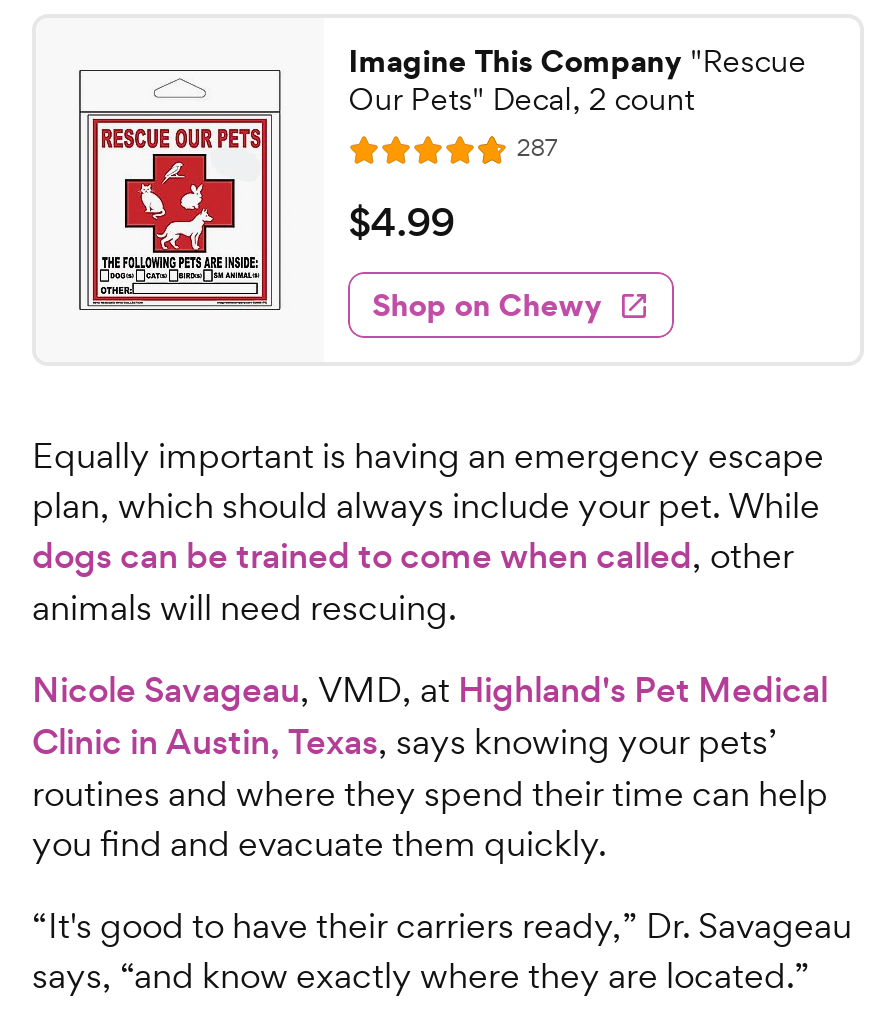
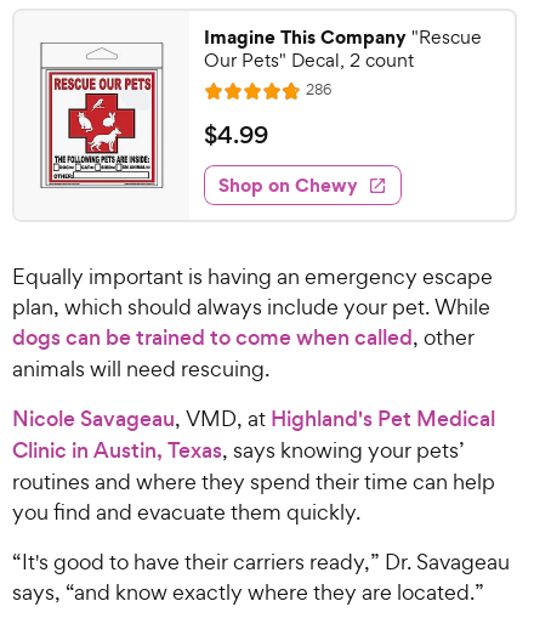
[516,131,572,165] 287 R -> [306,79,340,100] 286 R

